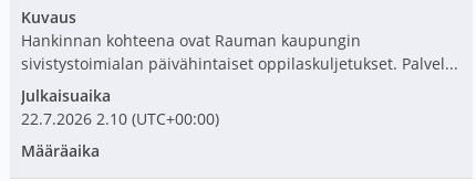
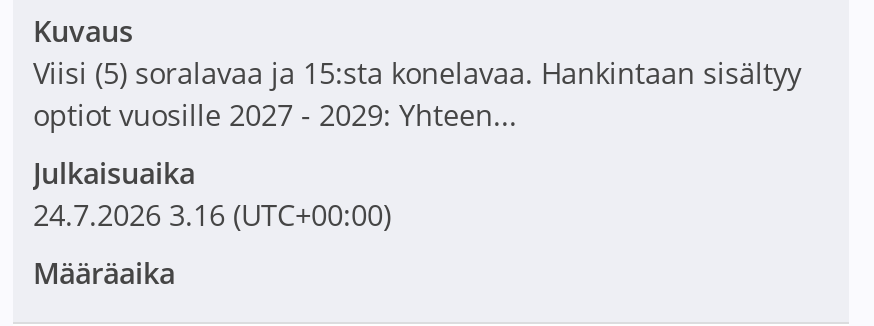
[21,30,458,74] Hankinnan kohteena ovat Rauman kaupungin | sivistystoimialan päivähintaiset oppilaskuljetukset. Palvel... -> [33,54,801,134] Viisi (5) soralavaa ja 15:sta konelavaa. Hankintaan sisältyy | optiot vuosille 2027 - 2029: Yhteen...
[21,108,219,129] 22.7.2026 2.10 (UTC+00:00) -> [33,196,391,234] 24.7.2026 3.16 (UTC+00:00)

